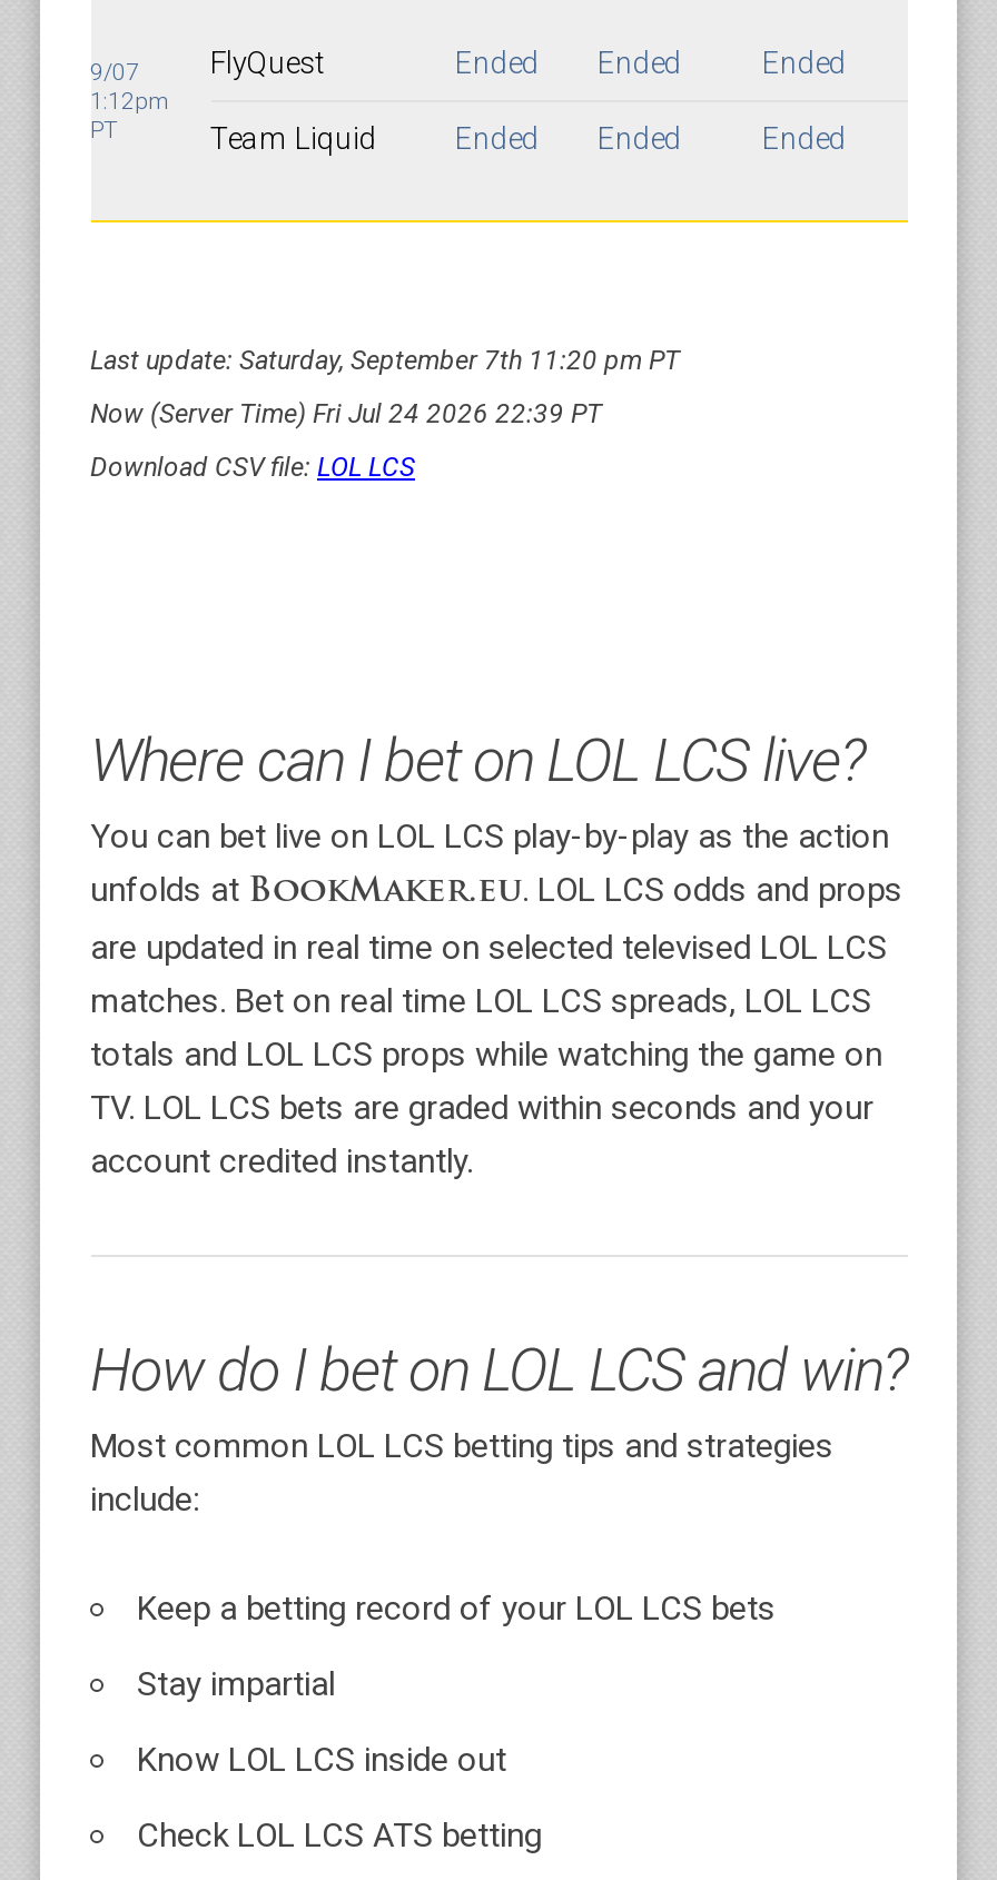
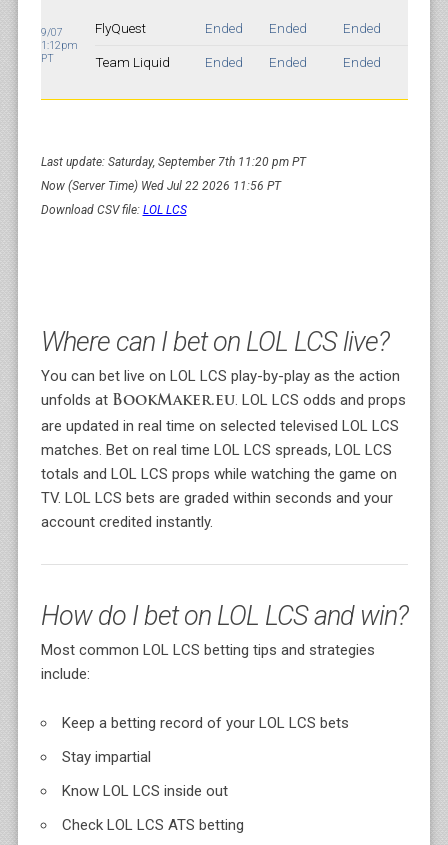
[90,398,602,429] Now (Server Time) Fri Jul 24 2026 22:39 PT -> [40,179,280,193] Now (Server Time) Wed Jul 22 2026 11:56 PT

